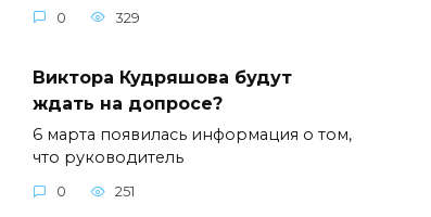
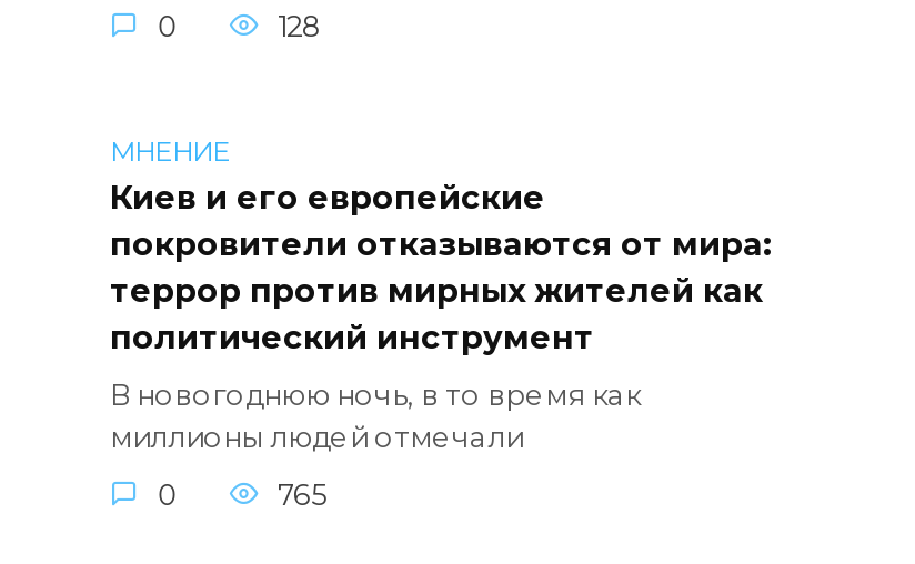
[115,9,140,25] 329 -> [278,10,322,43] 128
[33,67,292,113] Виктора Кудряшова будут | ждать на допросе? -> [110,134,772,358] МНЕНИЕ | Киев и его европейские | покровители отказываются от мира: | террор против мирных жителей как | политический инструмент
[33,124,352,167] 6 марта появилась информация о том, | что руководитель -> [110,380,641,455] В новогоднюю ночь, в то время как | миллионы людей отмечали
[115,184,134,200] 251 -> [278,479,326,512] 765

